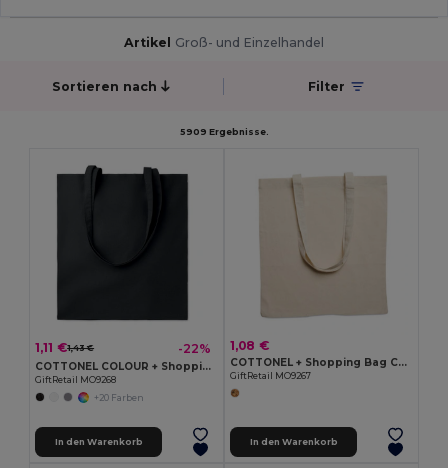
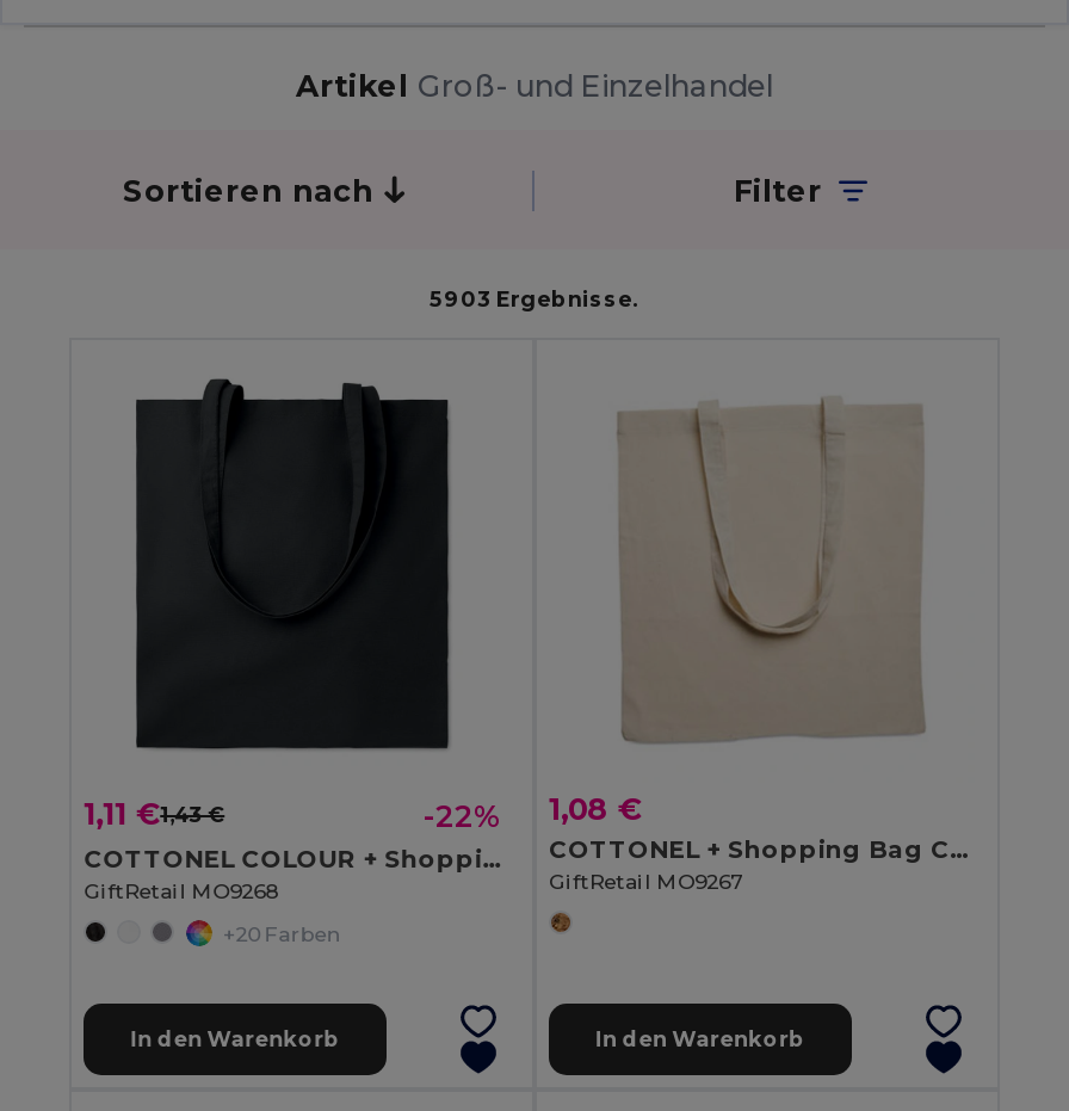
[179,127,268,137] 5909 Ergebnisse. -> [430,288,639,312] 5903 Ergebnisse.

